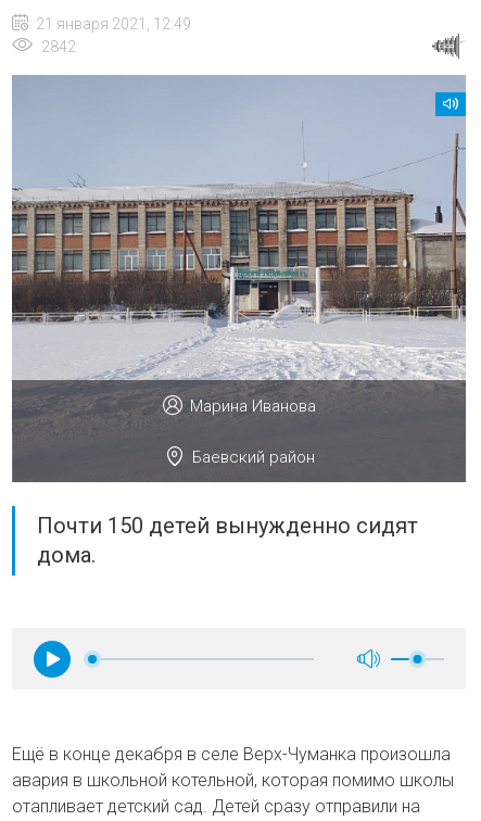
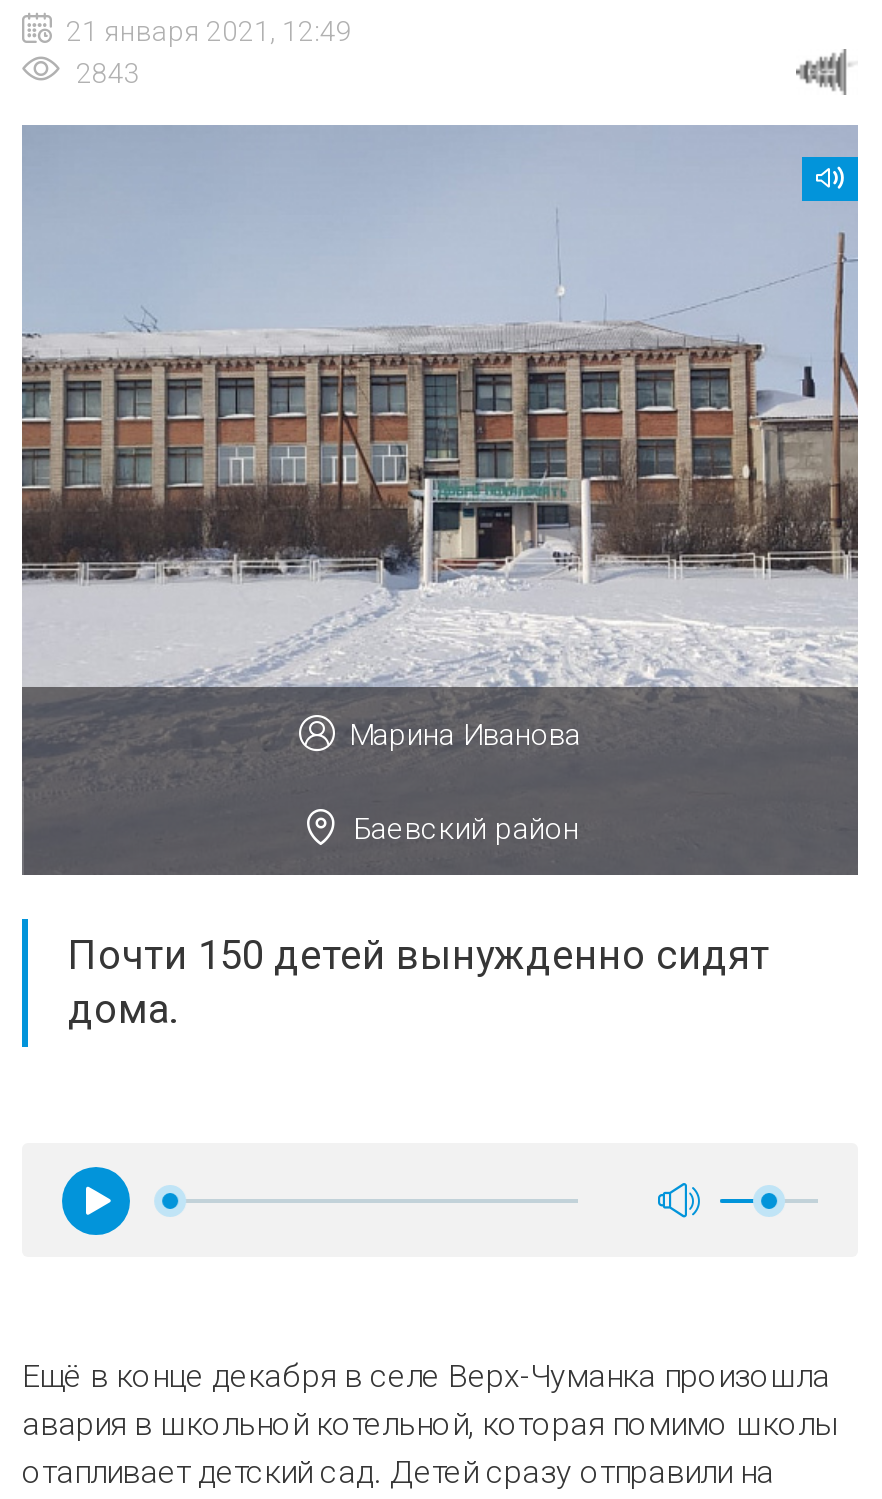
[38,38,76,55] 2842 -> [70,57,140,89] 2843

